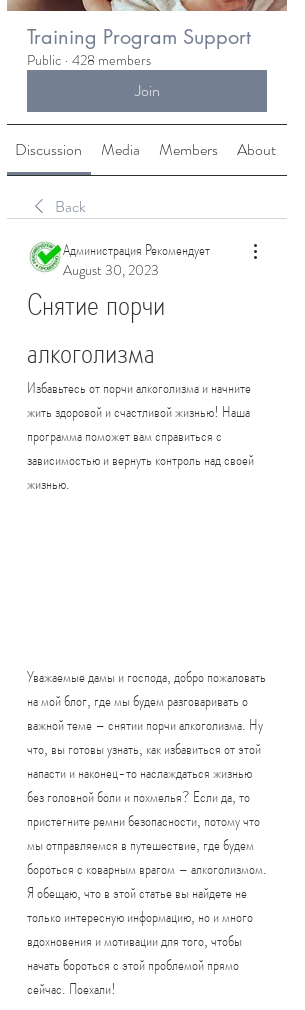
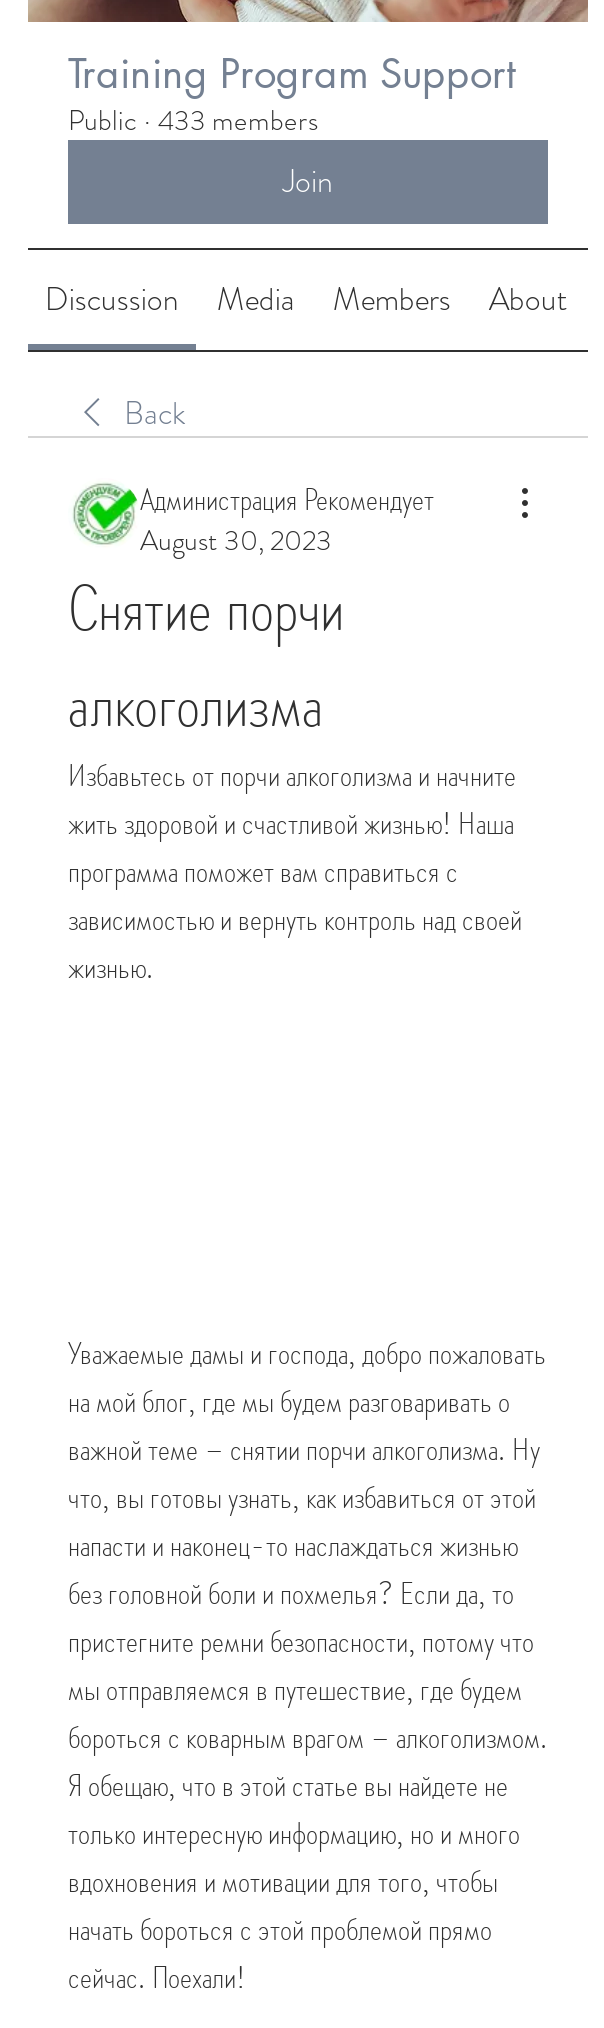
[27,50,151,70] Public · 428 members -> [68,100,318,140] Public · 433 members

